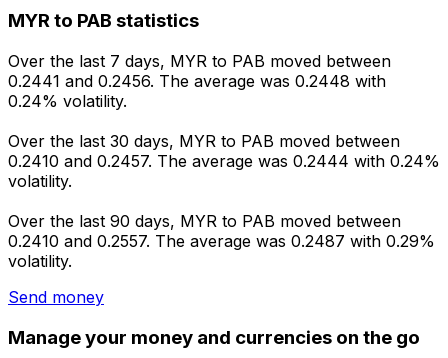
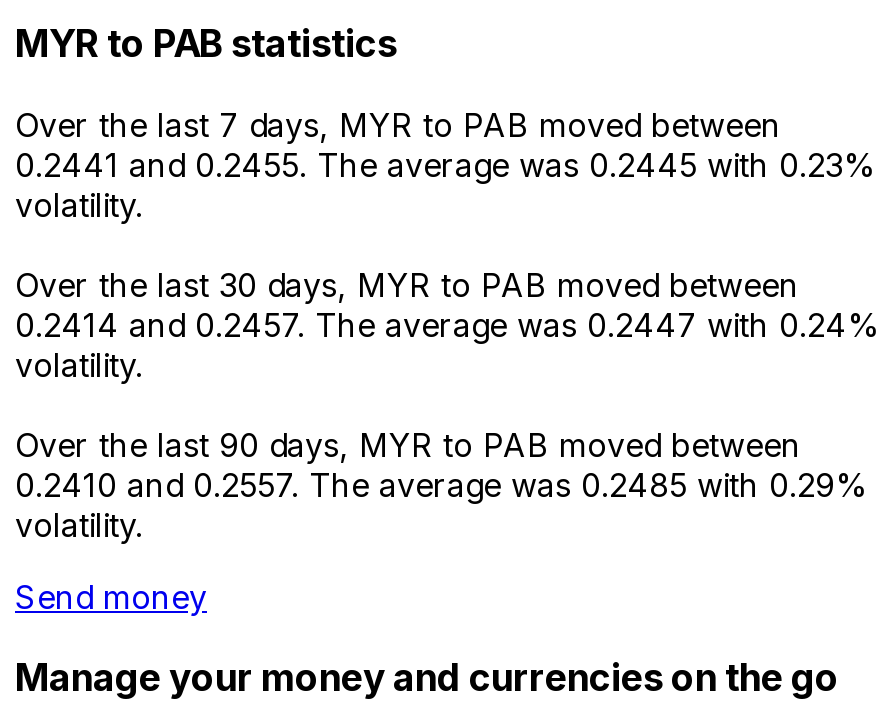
[8,71,386,111] 0.2441 and 0.2456. The average was 0.2448 with | 0.24% volatility. -> [15,145,875,225] 0.2441 and 0.2455. The average was 0.2445 with 0.23% | volatility.
[8,151,440,171] 0.2410 and 0.2457. The average was 0.2444 with 0.24% -> [15,305,879,345] 0.2414 and 0.2457. The average was 0.2447 with 0.24%
[8,231,435,251] 0.2410 and 0.2557. The average was 0.2487 with 0.29% -> [15,465,867,505] 0.2410 and 0.2557. The average was 0.2485 with 0.29%

